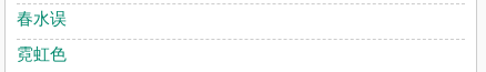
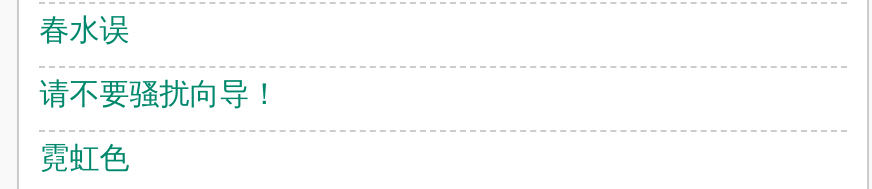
none -> [39,76,279,110] 请不要骚扰向导！

